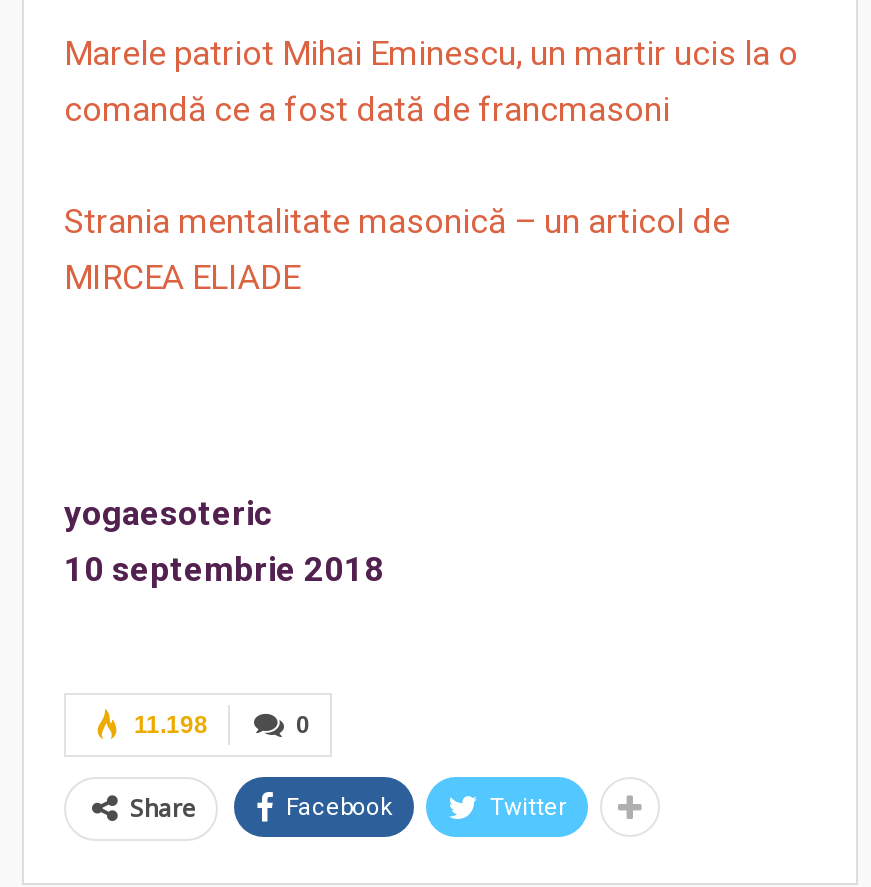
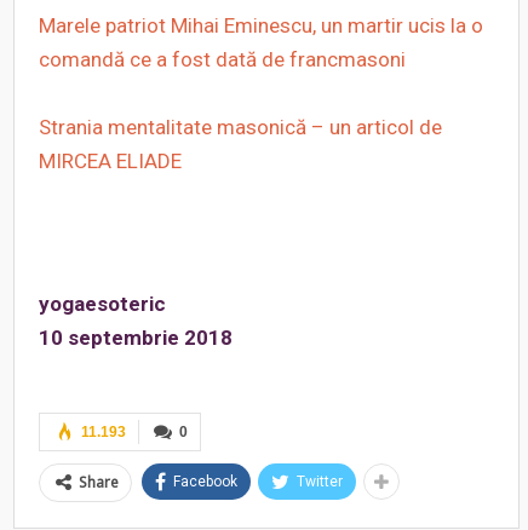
[134,711,208,739] 11.198 -> [81,424,126,440] 11.193

